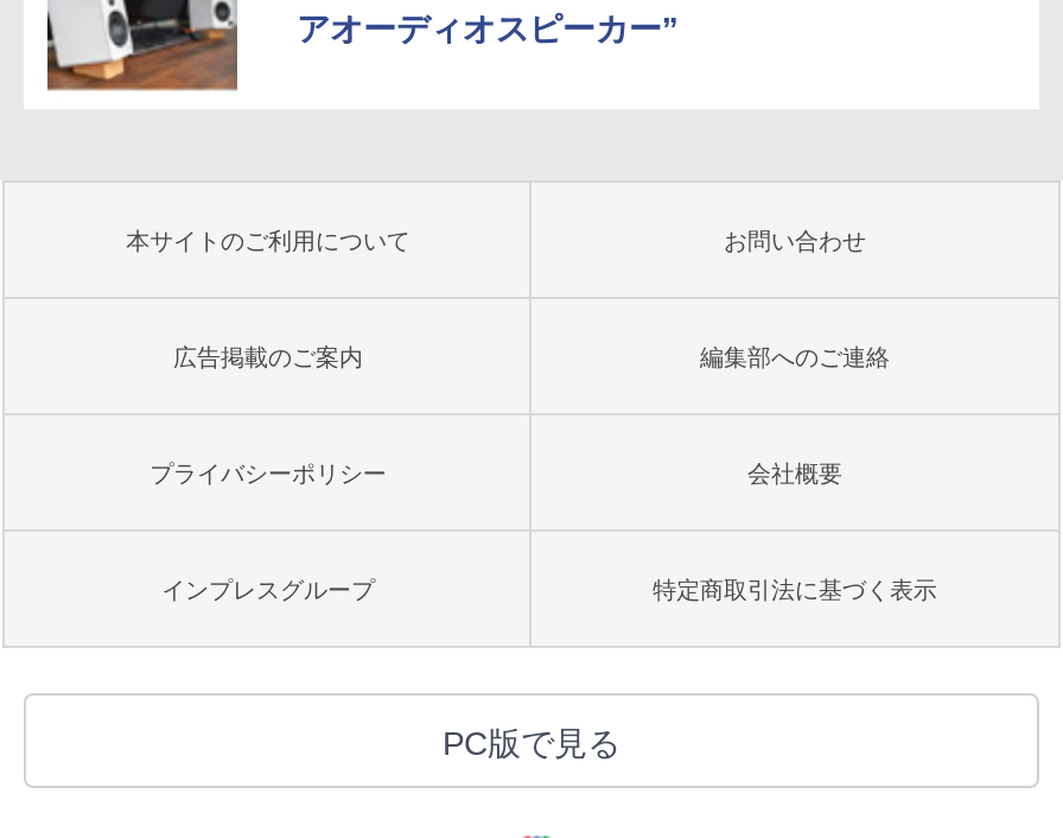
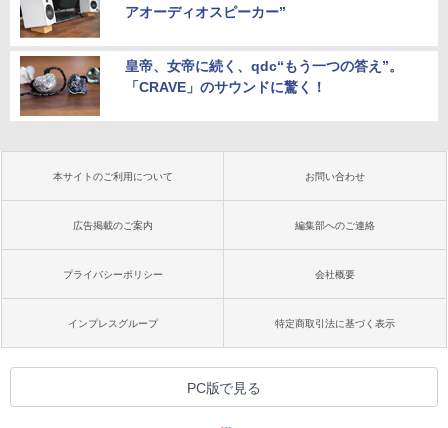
none -> [19,55,403,117] [image] | 皇帝、女帝に続く、qdc“もう一つの答え”。 | 「CRAVE」のサウンドに驚く！

